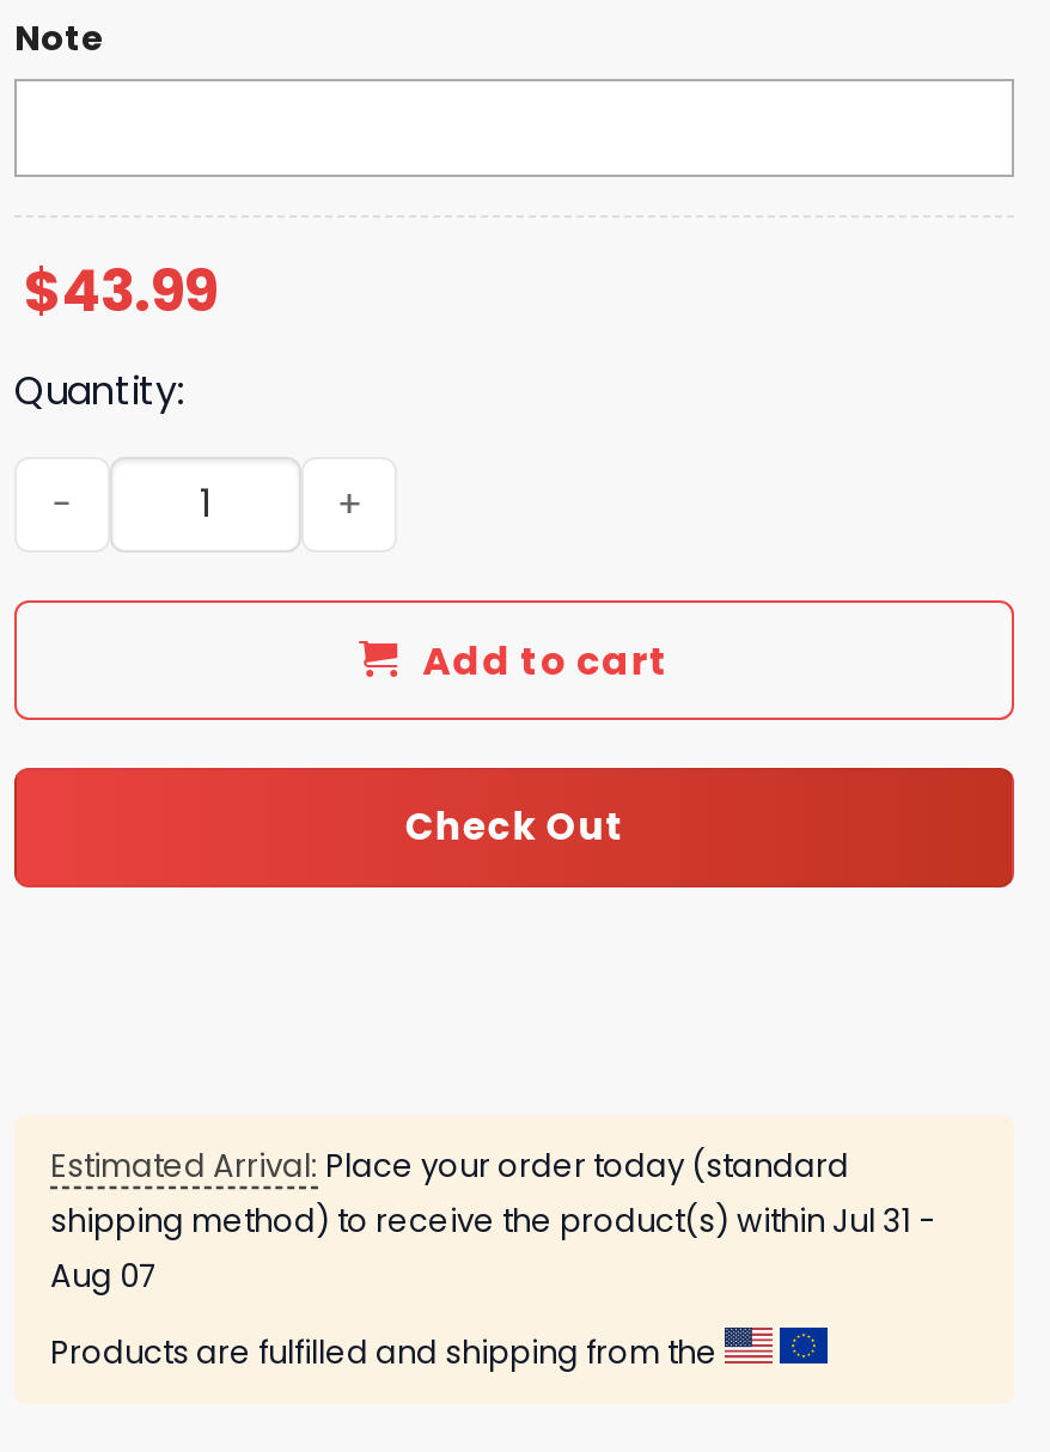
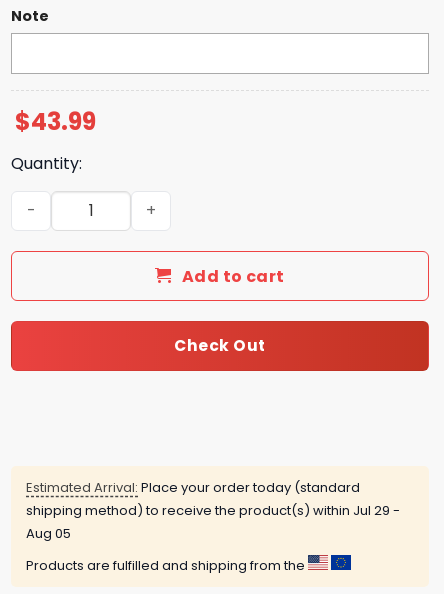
[50,1200,935,1245] shipping method) to receive the product(s) within Jul 31 - -> [26,501,400,520] shipping method) to receive the product(s) within Jul 29 -
[50,1255,155,1300] Aug 07 -> [26,524,71,543] Aug 05

